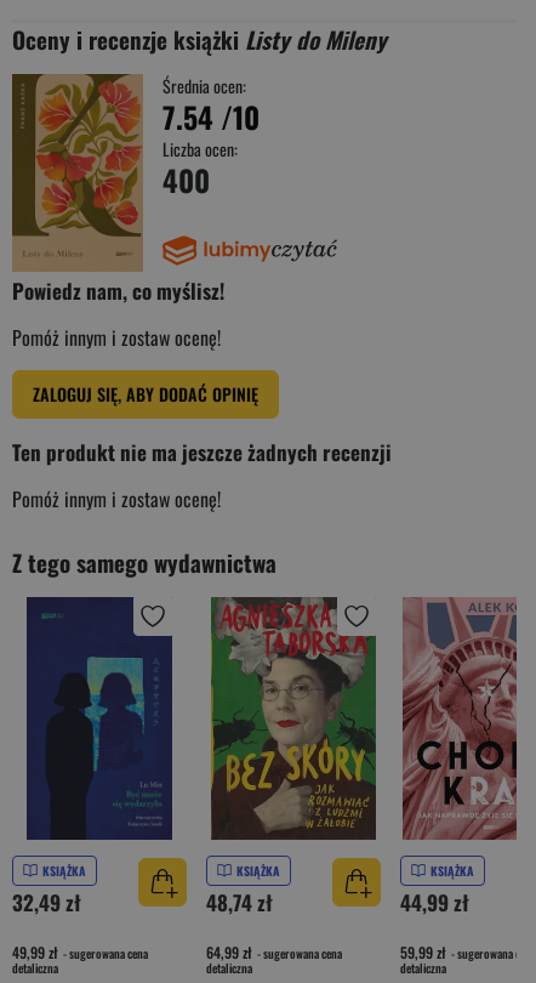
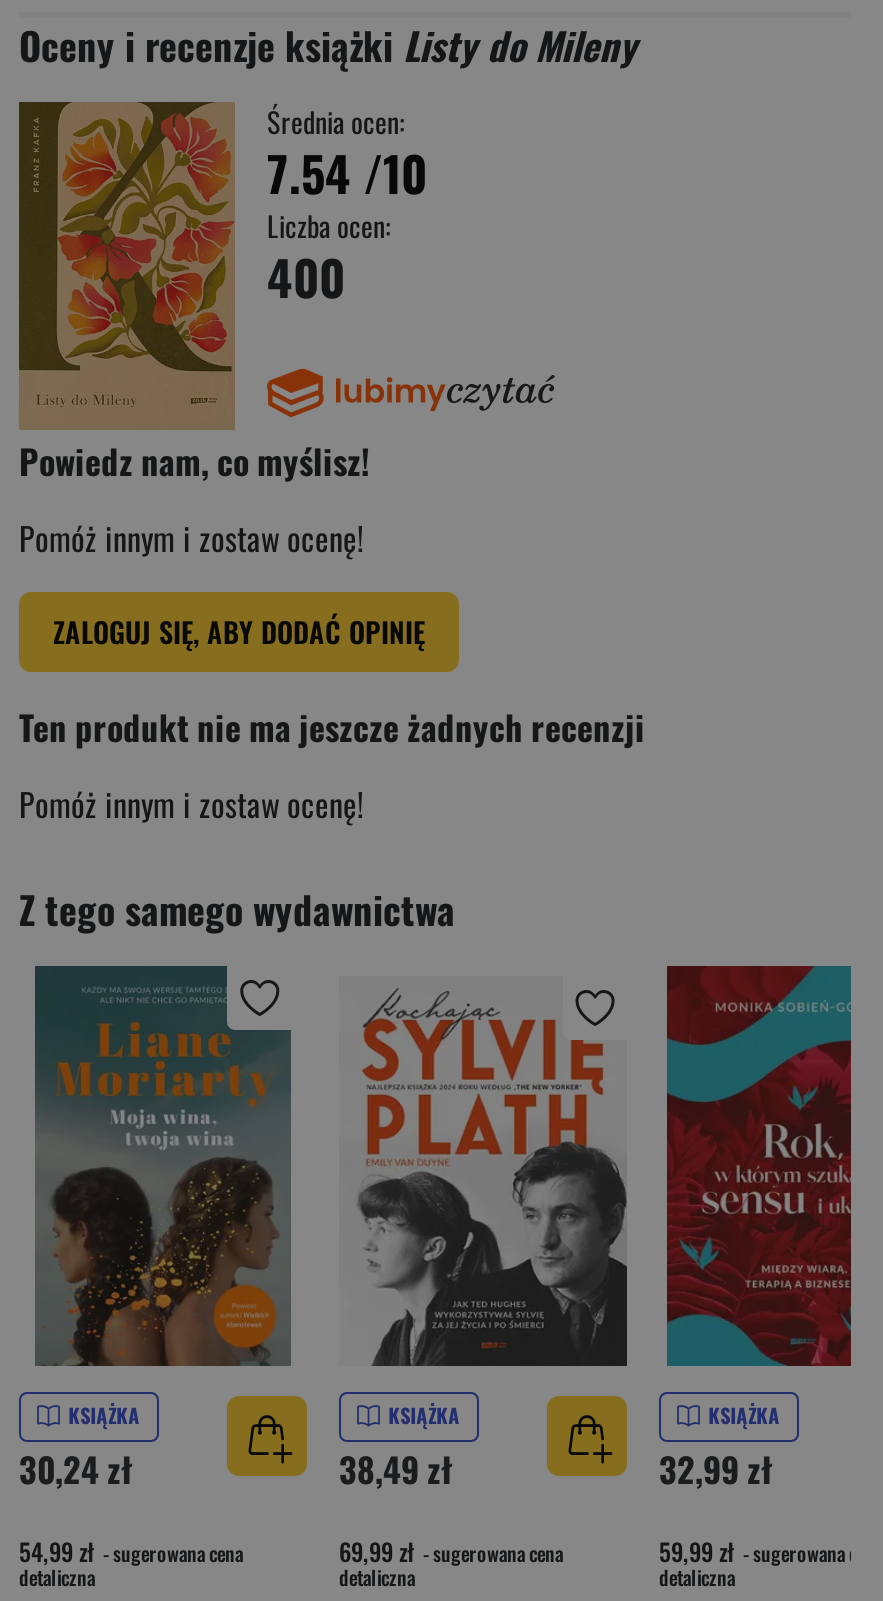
[12,597,177,918] [image] | 32,49 zł -> [19,964,293,1493] [image] | 30,24 zł
[206,596,381,918] [image] | 48,74 zł -> [339,964,629,1493] [image] | 38,49 zł
[400,597,518,918] [image] | 44,99 zł -> [659,964,853,1493] [image] | 32,99 zł
[12,942,148,963] 49,99 zł - sugerowana cena -> [19,1533,243,1567] 54,99 zł - sugerowana cena
[206,942,342,963] 64,99 zł - sugerowana cena -> [339,1533,563,1567] 69,99 zł - sugerowana cena

